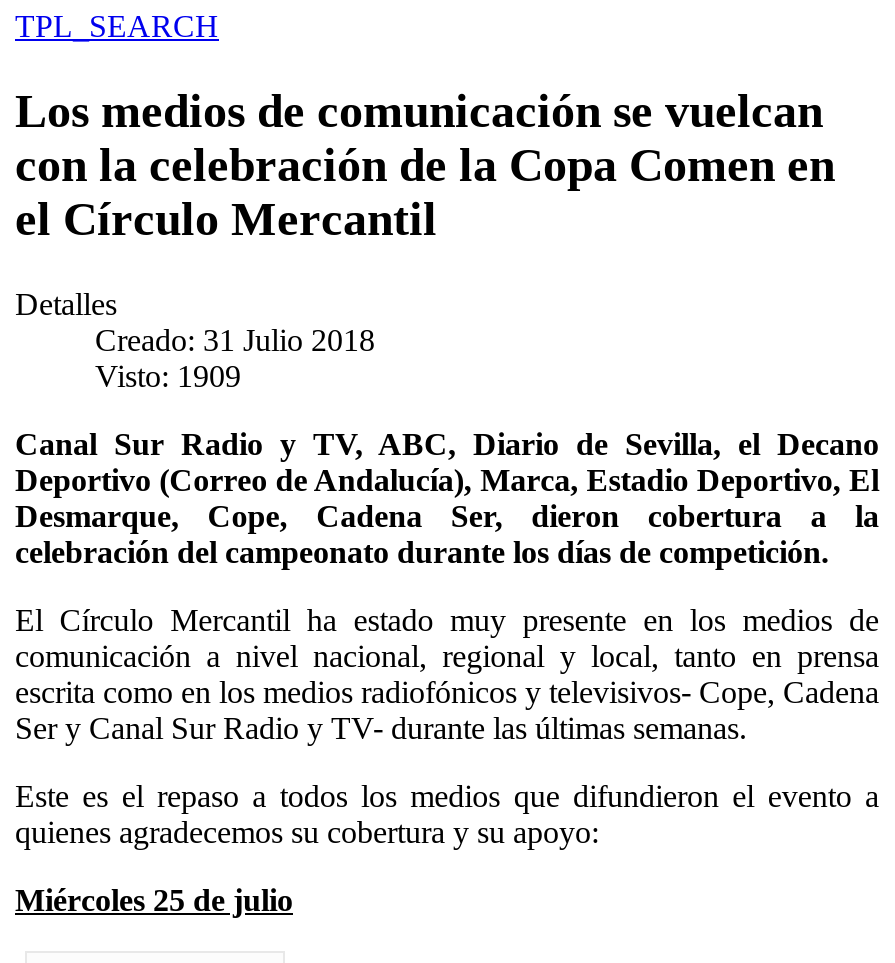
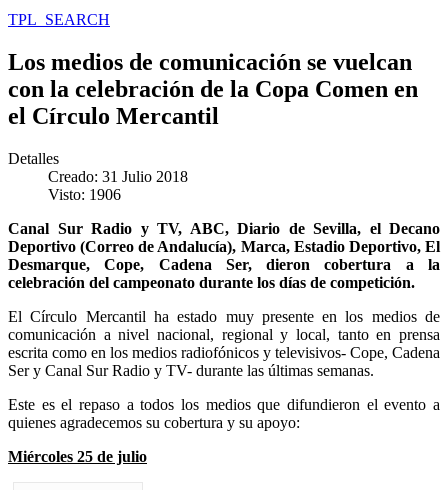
[95,359,241,393] Visto: 1909 -> [48,186,121,203] Visto: 1906

